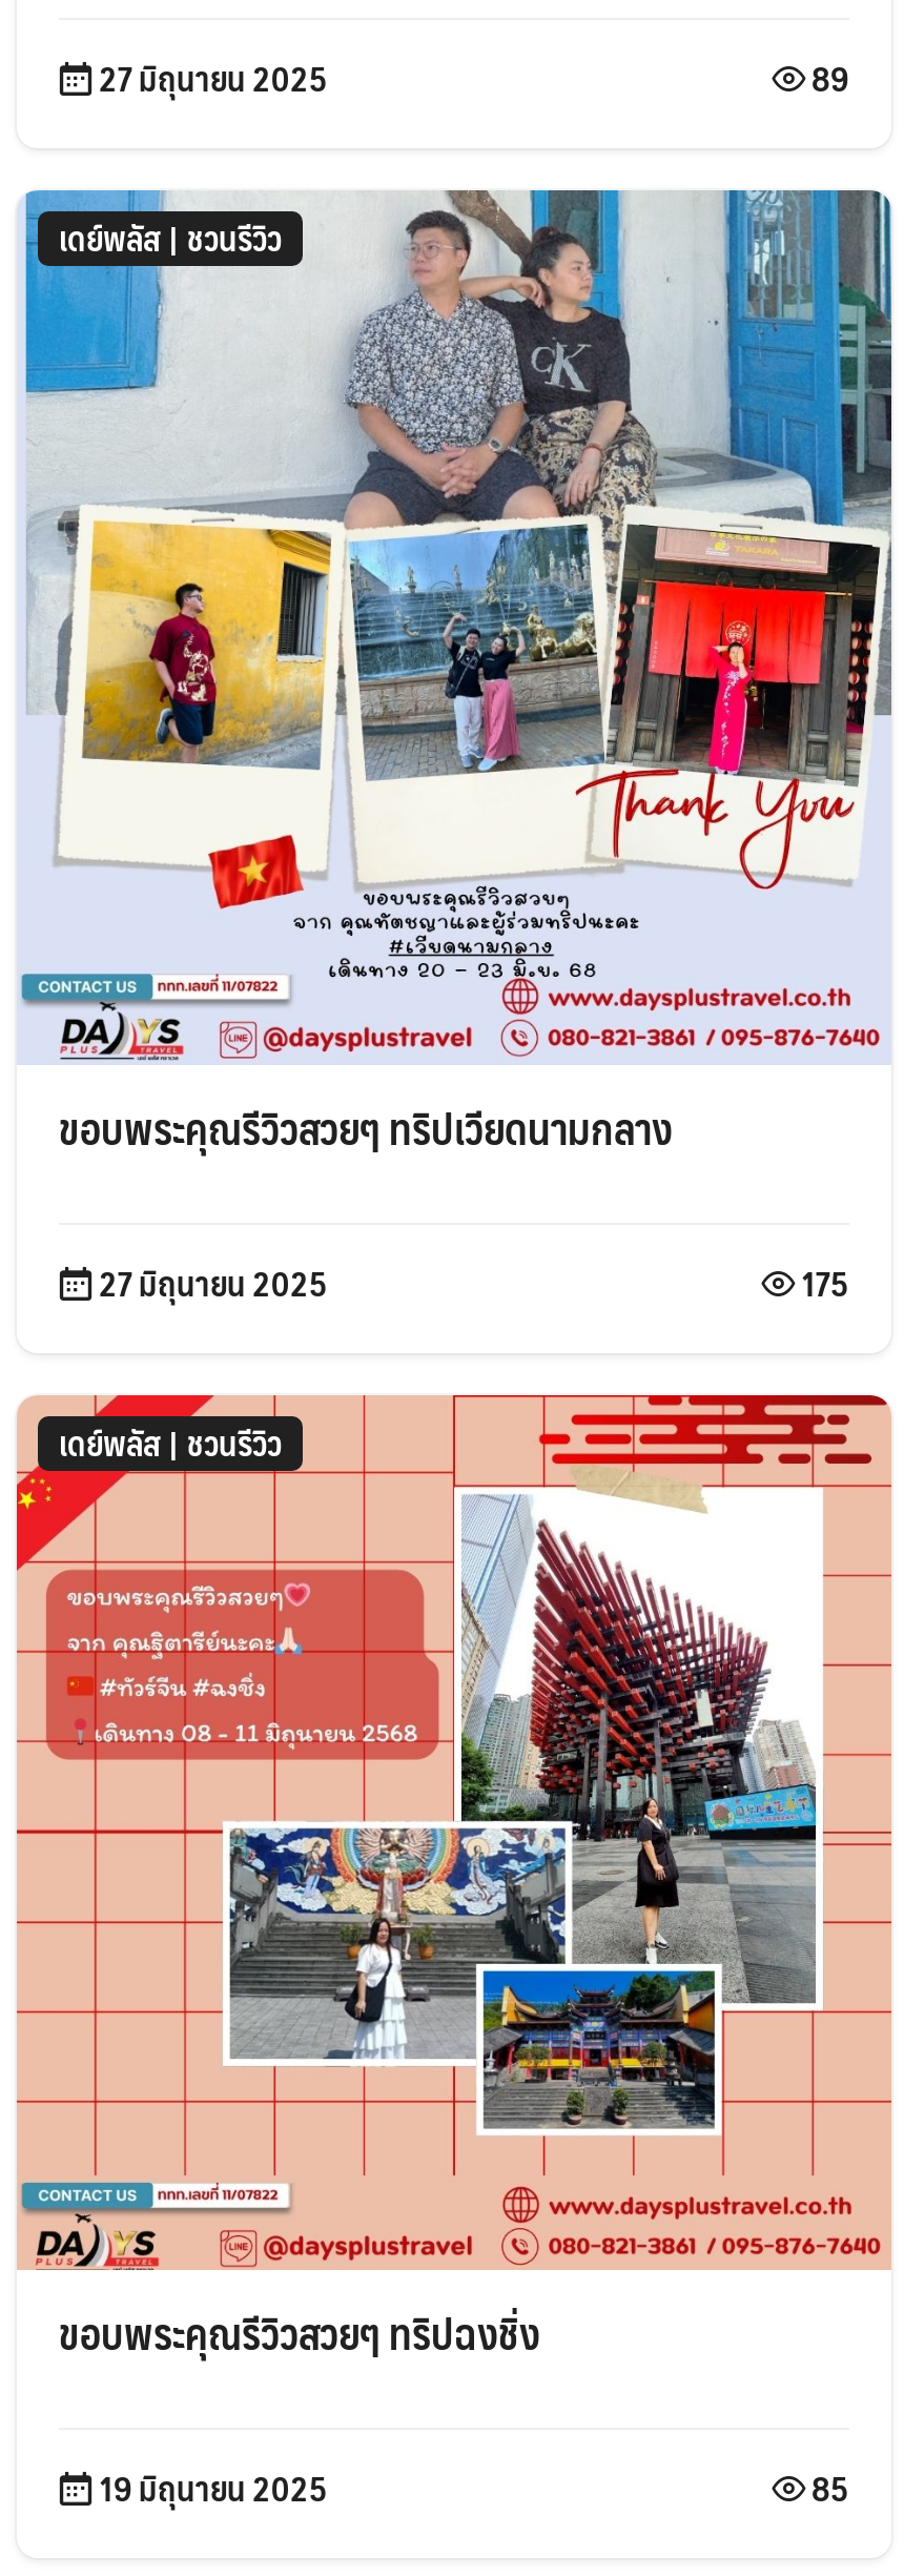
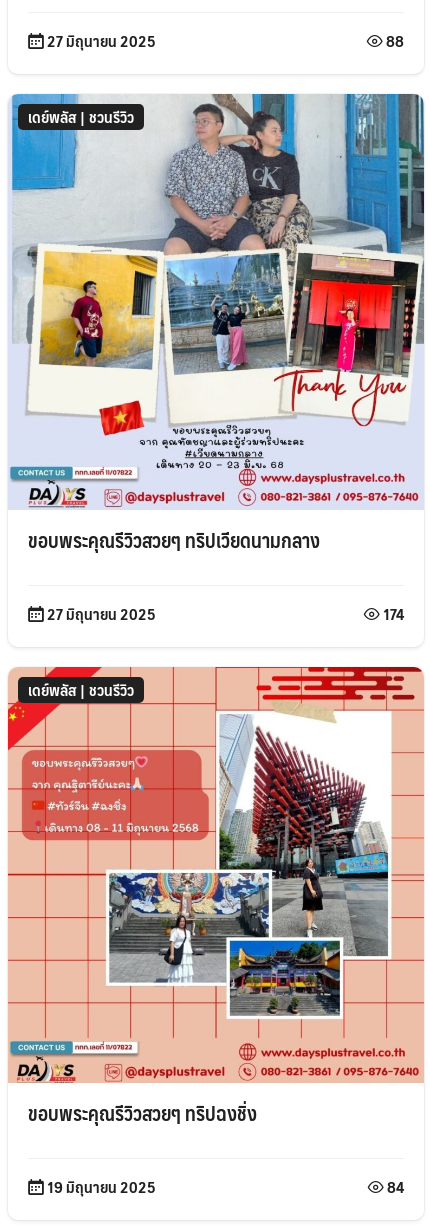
[805,50,849,106] 89 -> [383,27,404,54] 88
[795,1255,849,1311] 175 -> [380,600,404,627] 174
[805,2460,849,2516] 85 -> [384,1173,404,1200] 84

